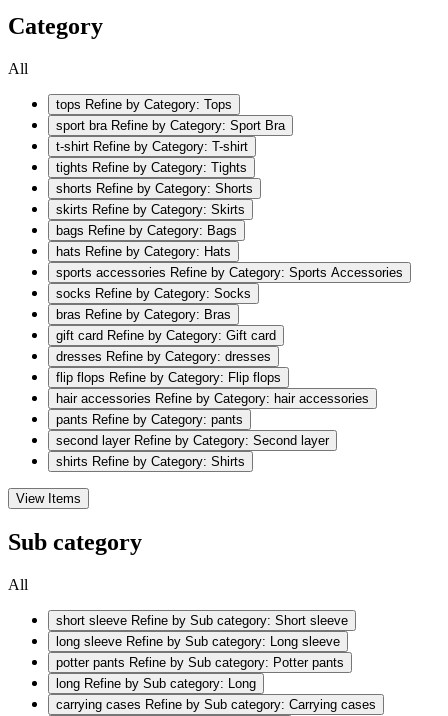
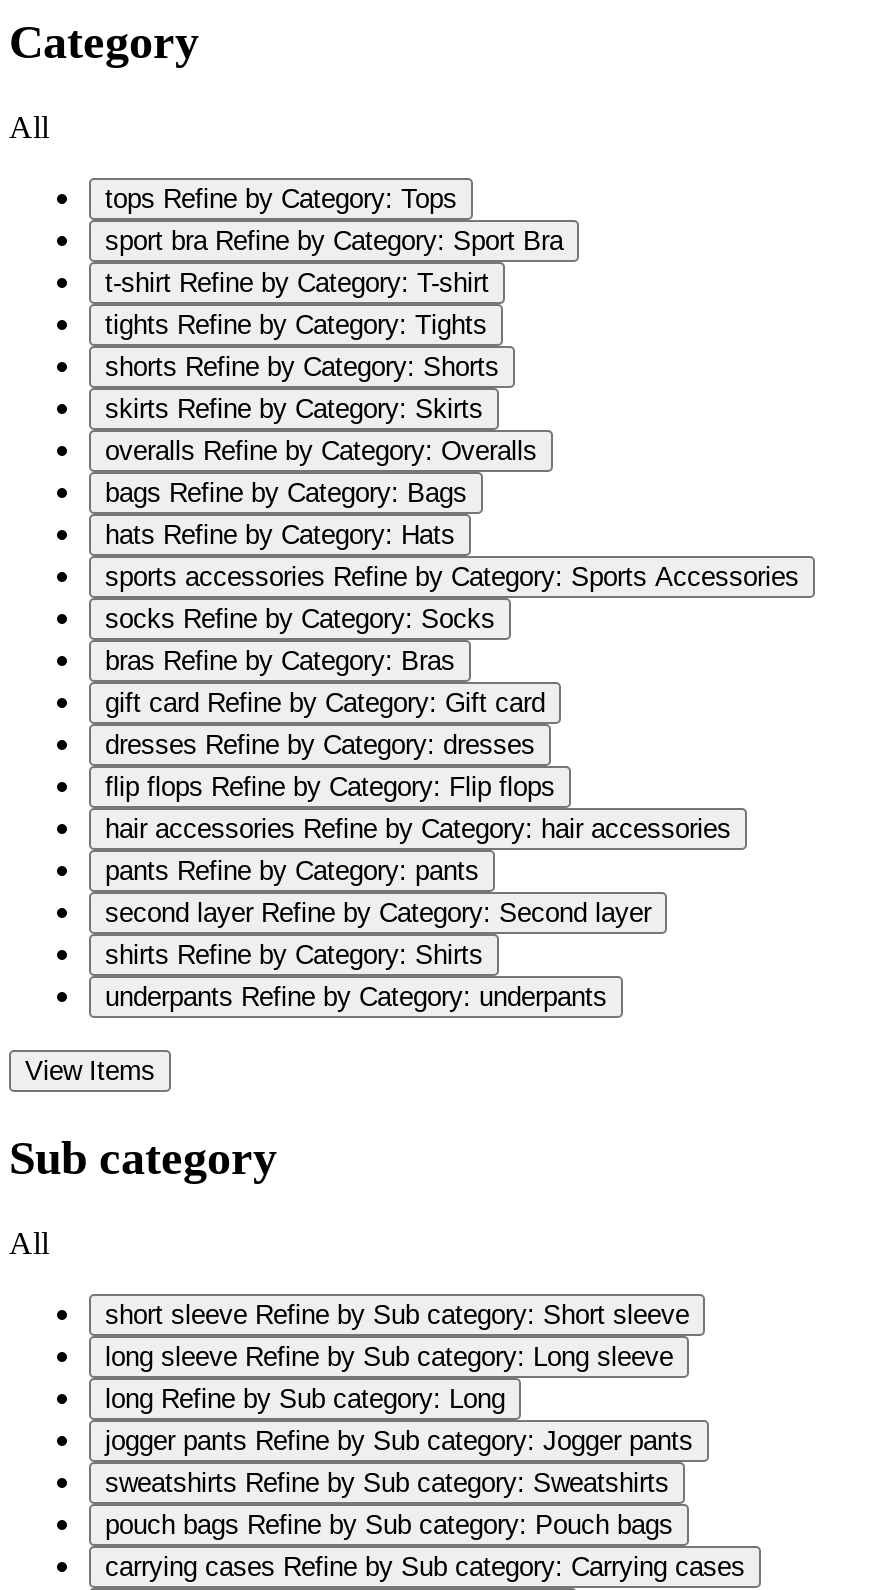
none -> [105,436,537,466] overalls Refine by Category: Overalls
none -> [105,982,607,1012] underpants Refine by Category: underpants
[56,655,344,670] potter pants Refine by Sub category: Potter pants -> none
none -> [105,1426,693,1540] jogger pants Refine by Sub category: Jogger pants | sweatshirts Refine by Sub category: Sweatshirts | pouch bags Refine by Sub category: Pouch bags

